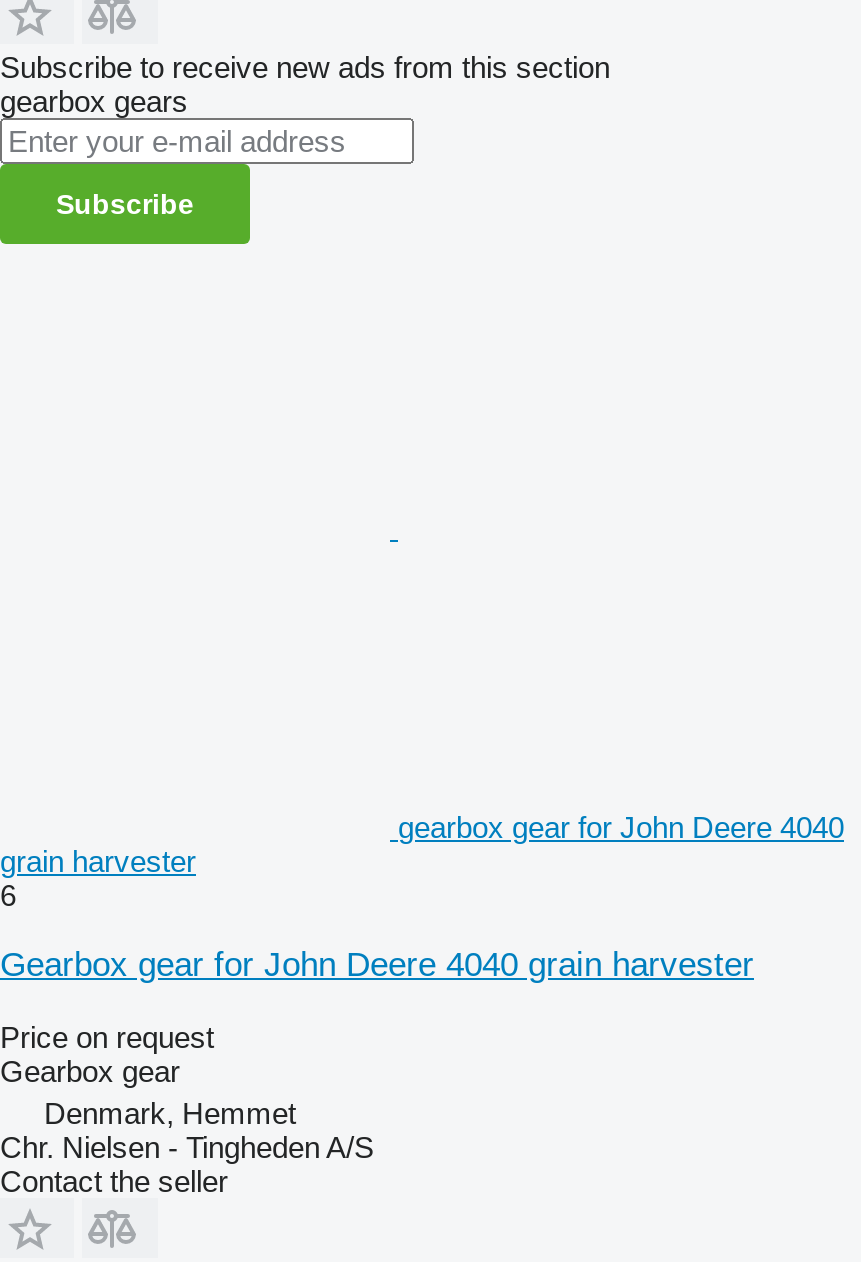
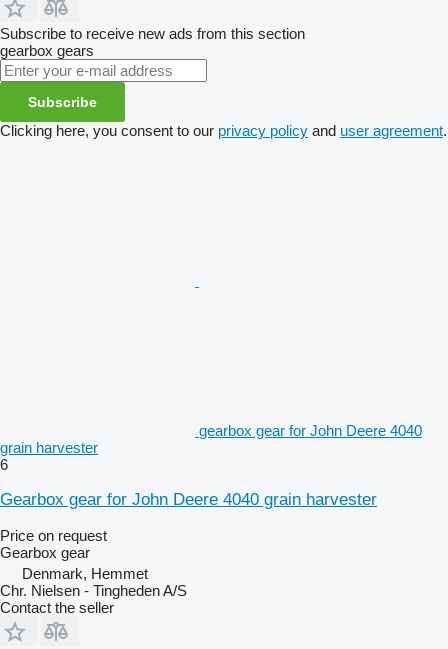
none -> [0,122,447,139] Clicking here, you consent to our privacy policy and user agreement.

